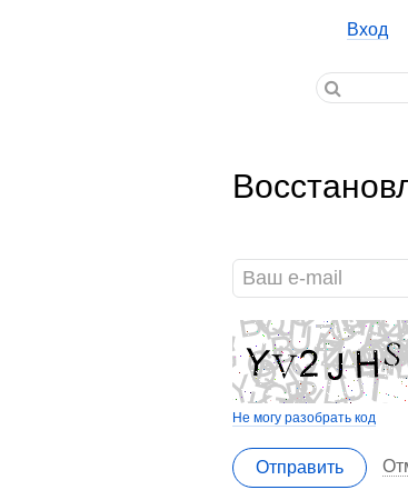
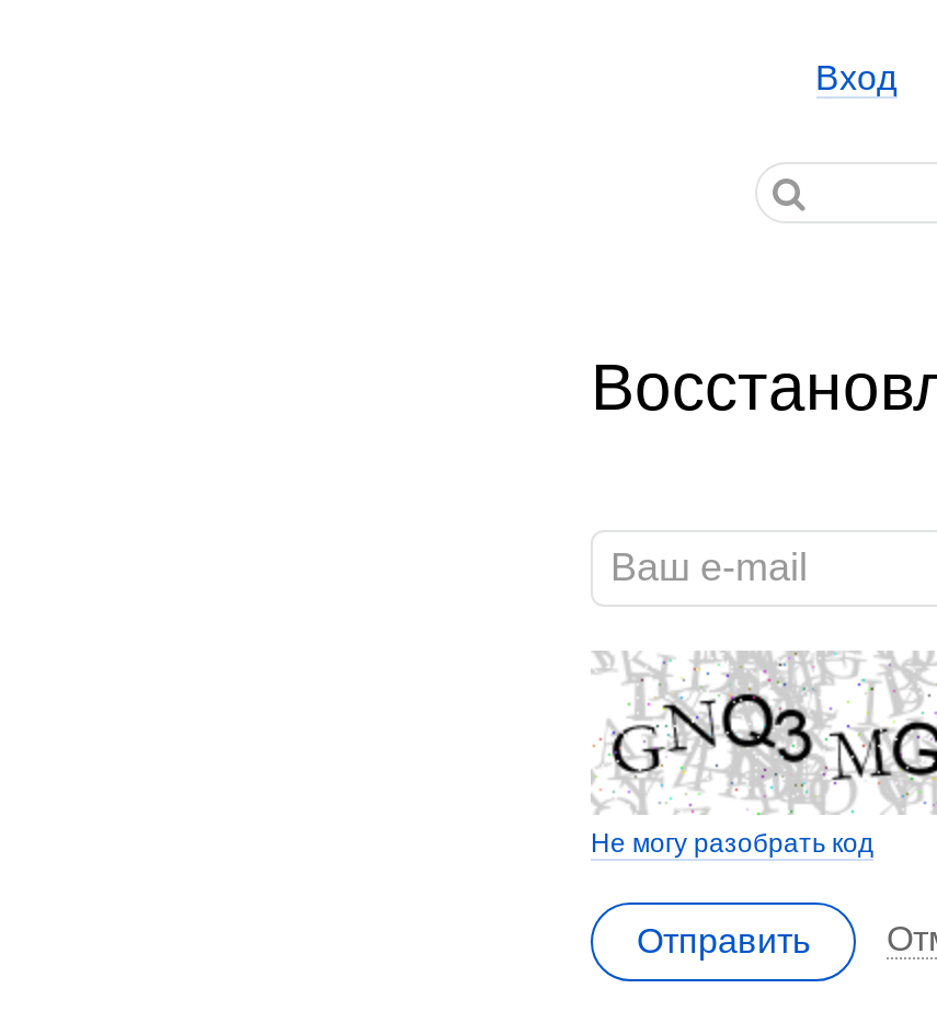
[232,320,405,404] [image] -> [591,651,930,815] [image]

